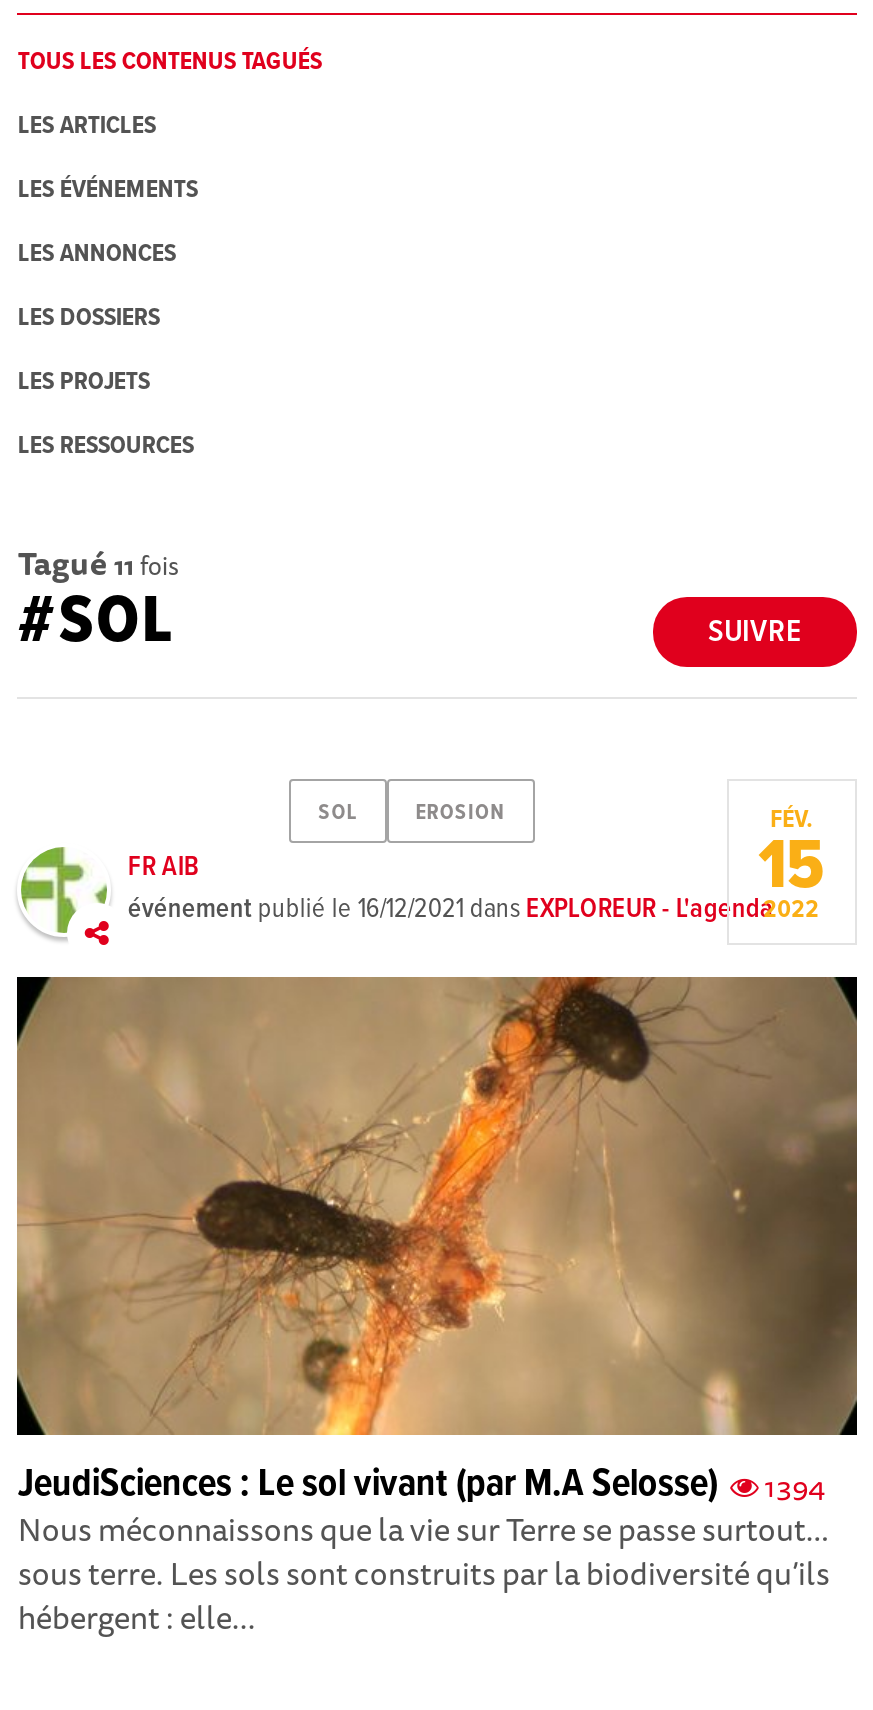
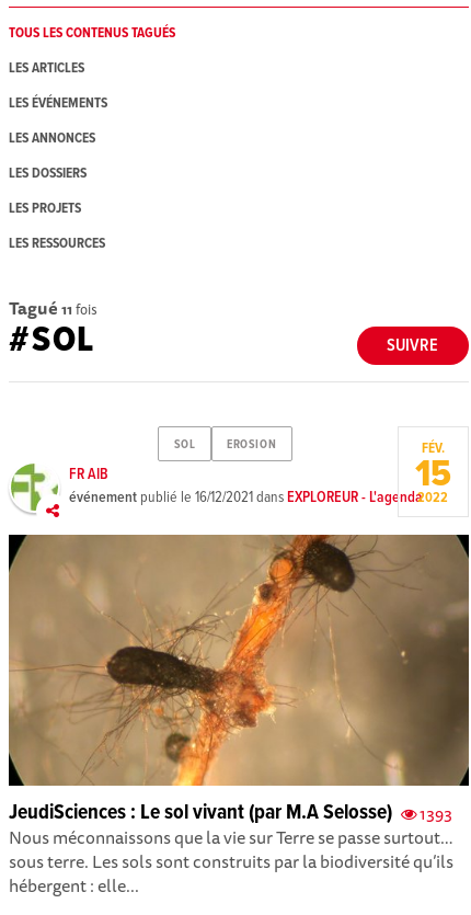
[18,1458,826,1510] JeudiSciences : Le sol vivant (par M.A Selosse) 1394 -> [9,799,452,827] JeudiSciences : Le sol vivant (par M.A Selosse) 1393

